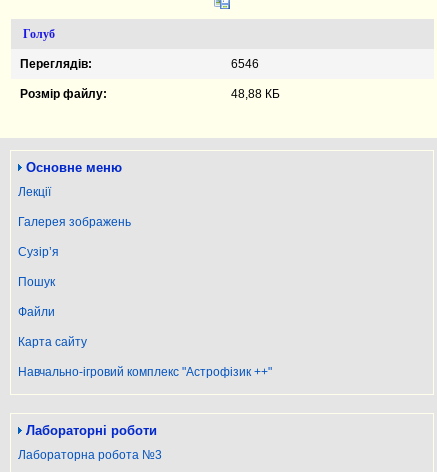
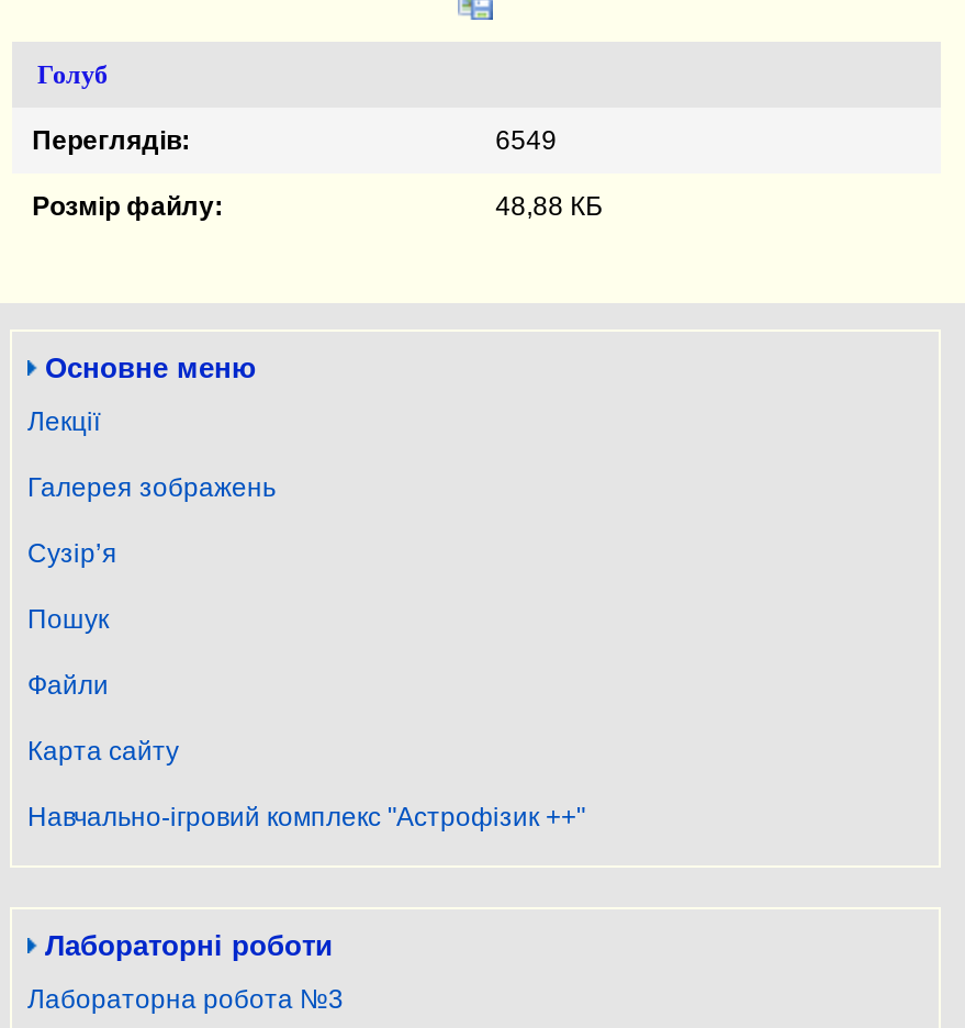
[231,57,259,71] 6546 -> [495,125,557,156] 6549

